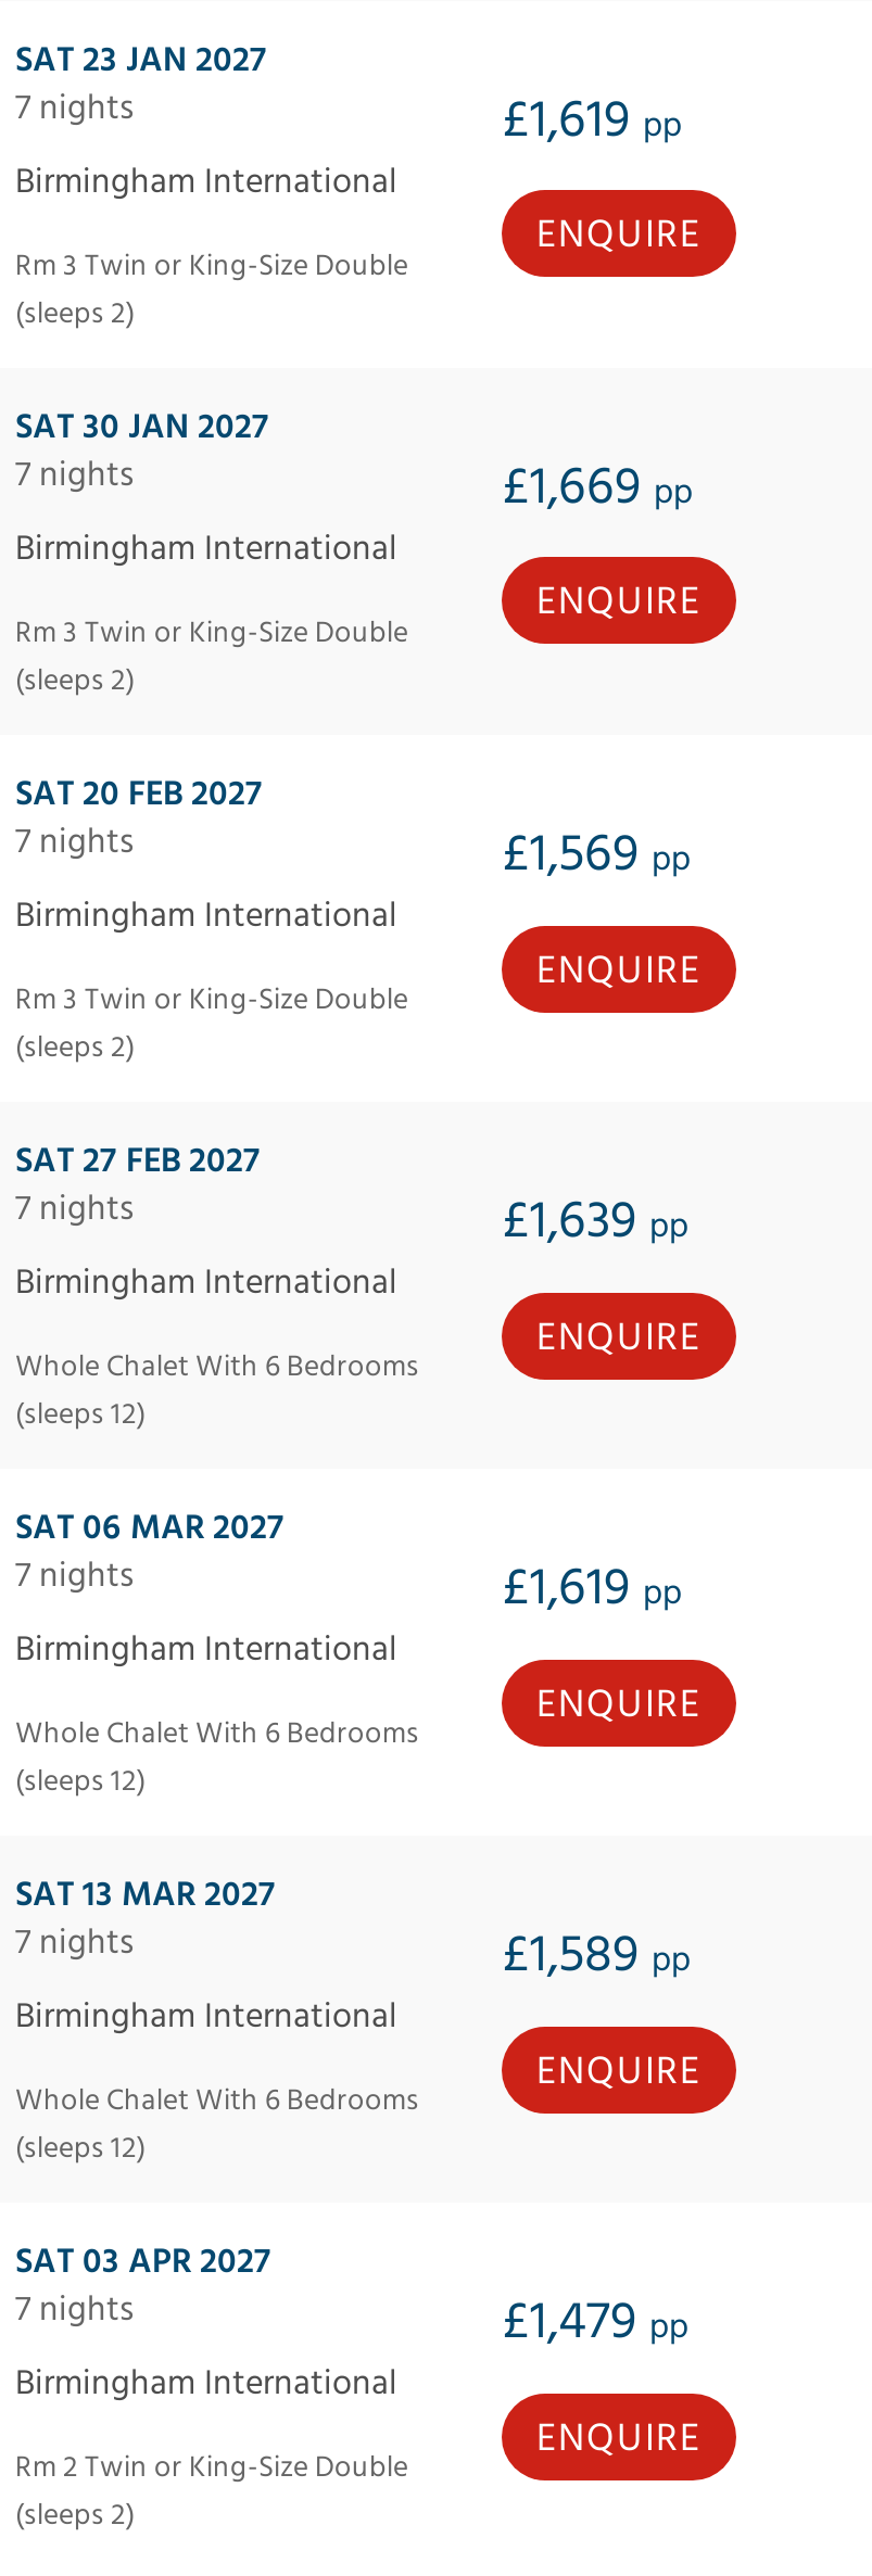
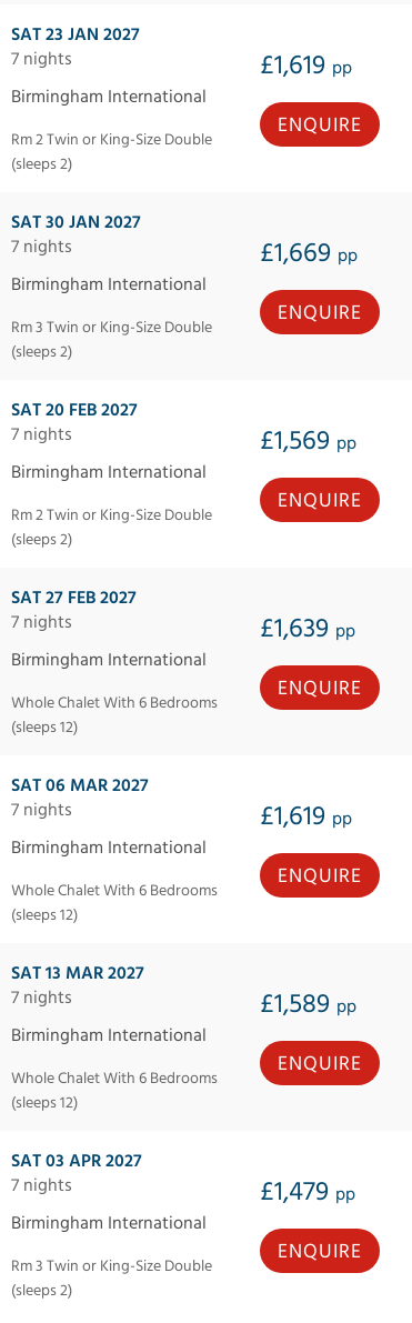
[15,246,408,285] Rm 3 Twin or King-Size Double -> [11,130,212,150] Rm 2 Twin or King-Size Double
[15,980,408,1019] Rm 3 Twin or King-Size Double -> [11,505,212,525] Rm 2 Twin or King-Size Double
[15,2447,408,2487] Rm 2 Twin or King-Size Double -> [11,1256,212,1276] Rm 3 Twin or King-Size Double

